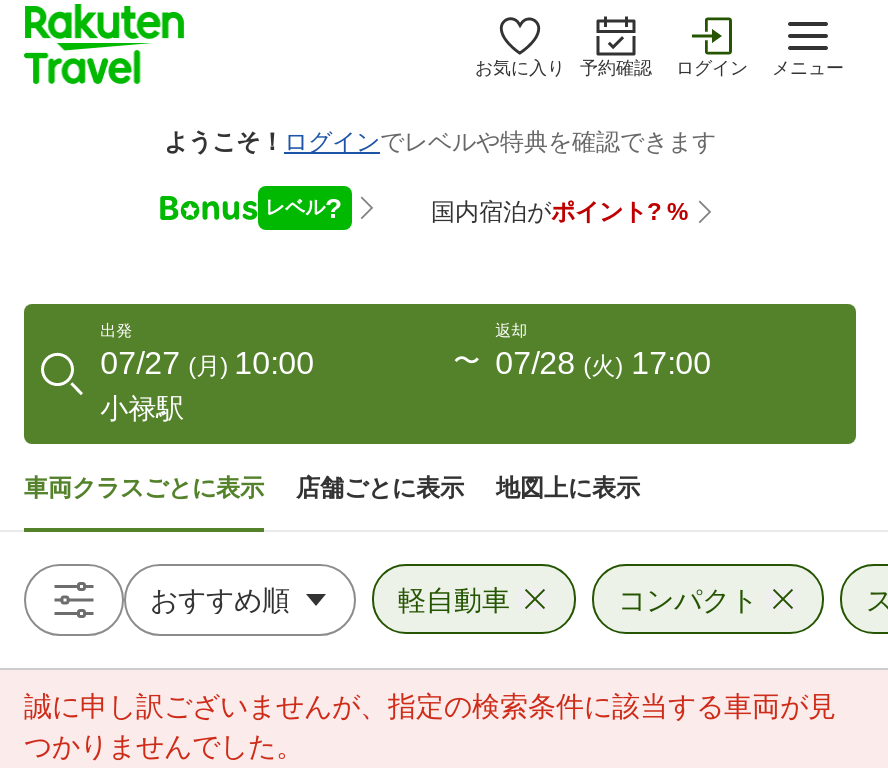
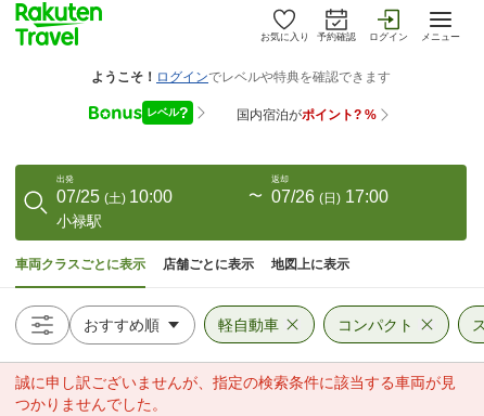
[100,346,314,380] 07/27 (月) 10:00 -> [57,187,173,206] 07/25 (土) 10:00
[495,346,711,380] 07/28 (火) 17:00 -> [271,187,388,206] 07/26 (日) 17:00

